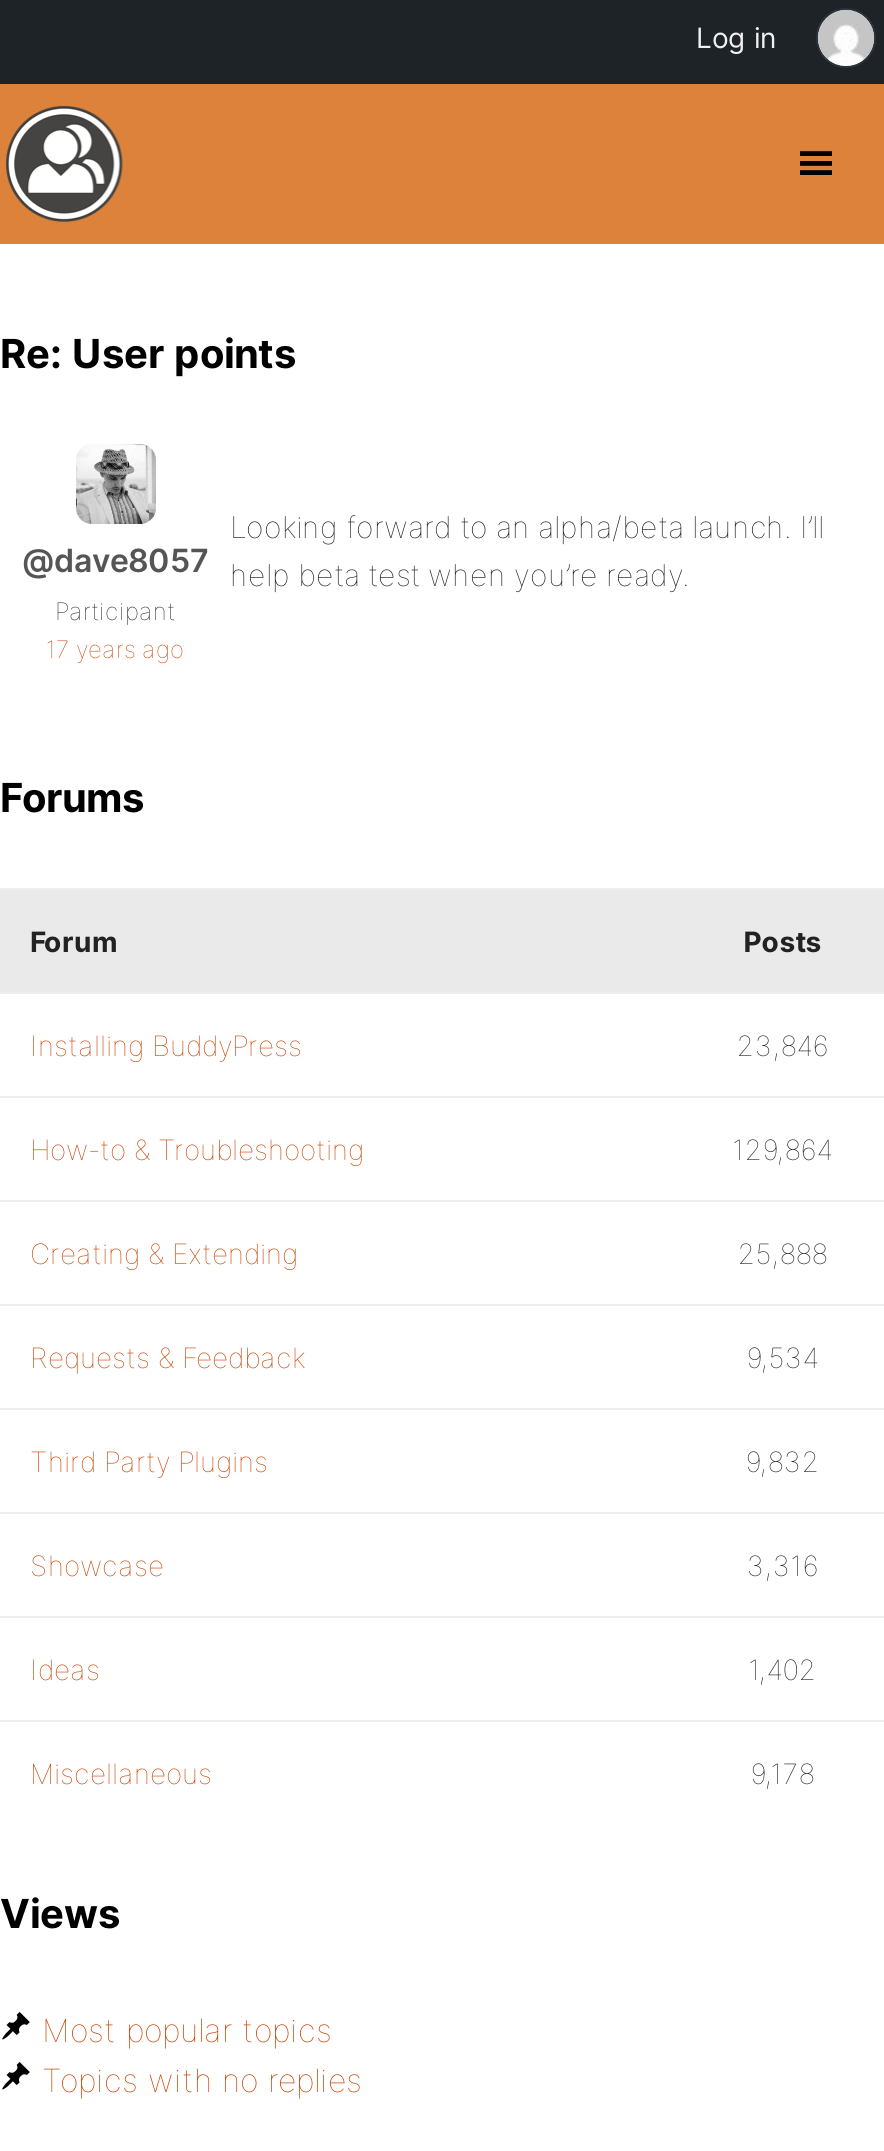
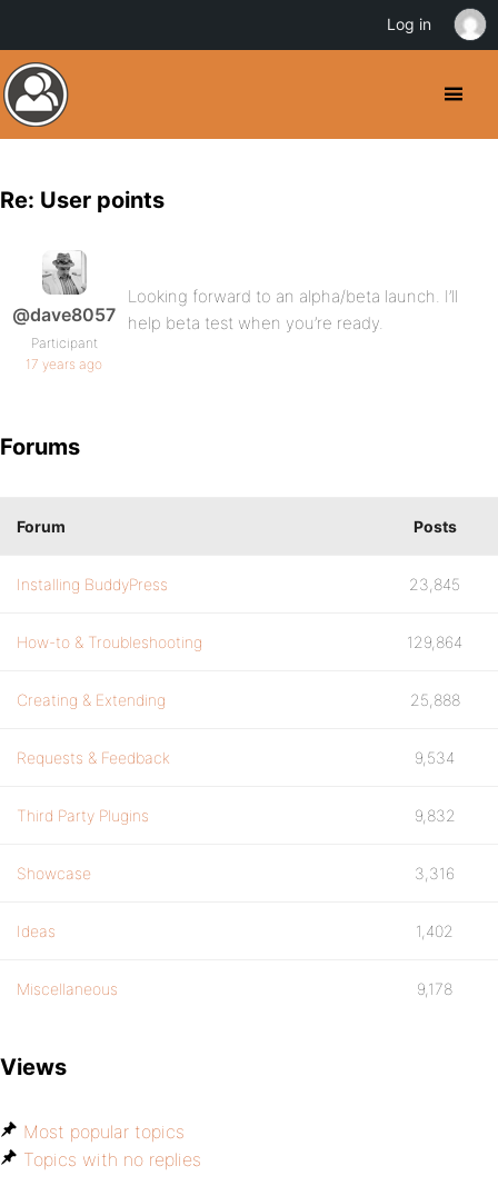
[736,1028,828,1062] 23,846 -> [409,575,460,594] 23,845

